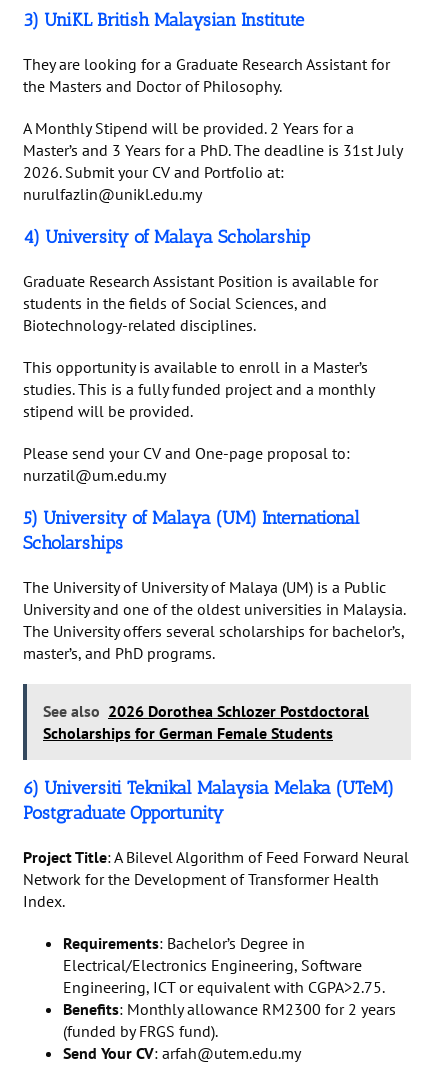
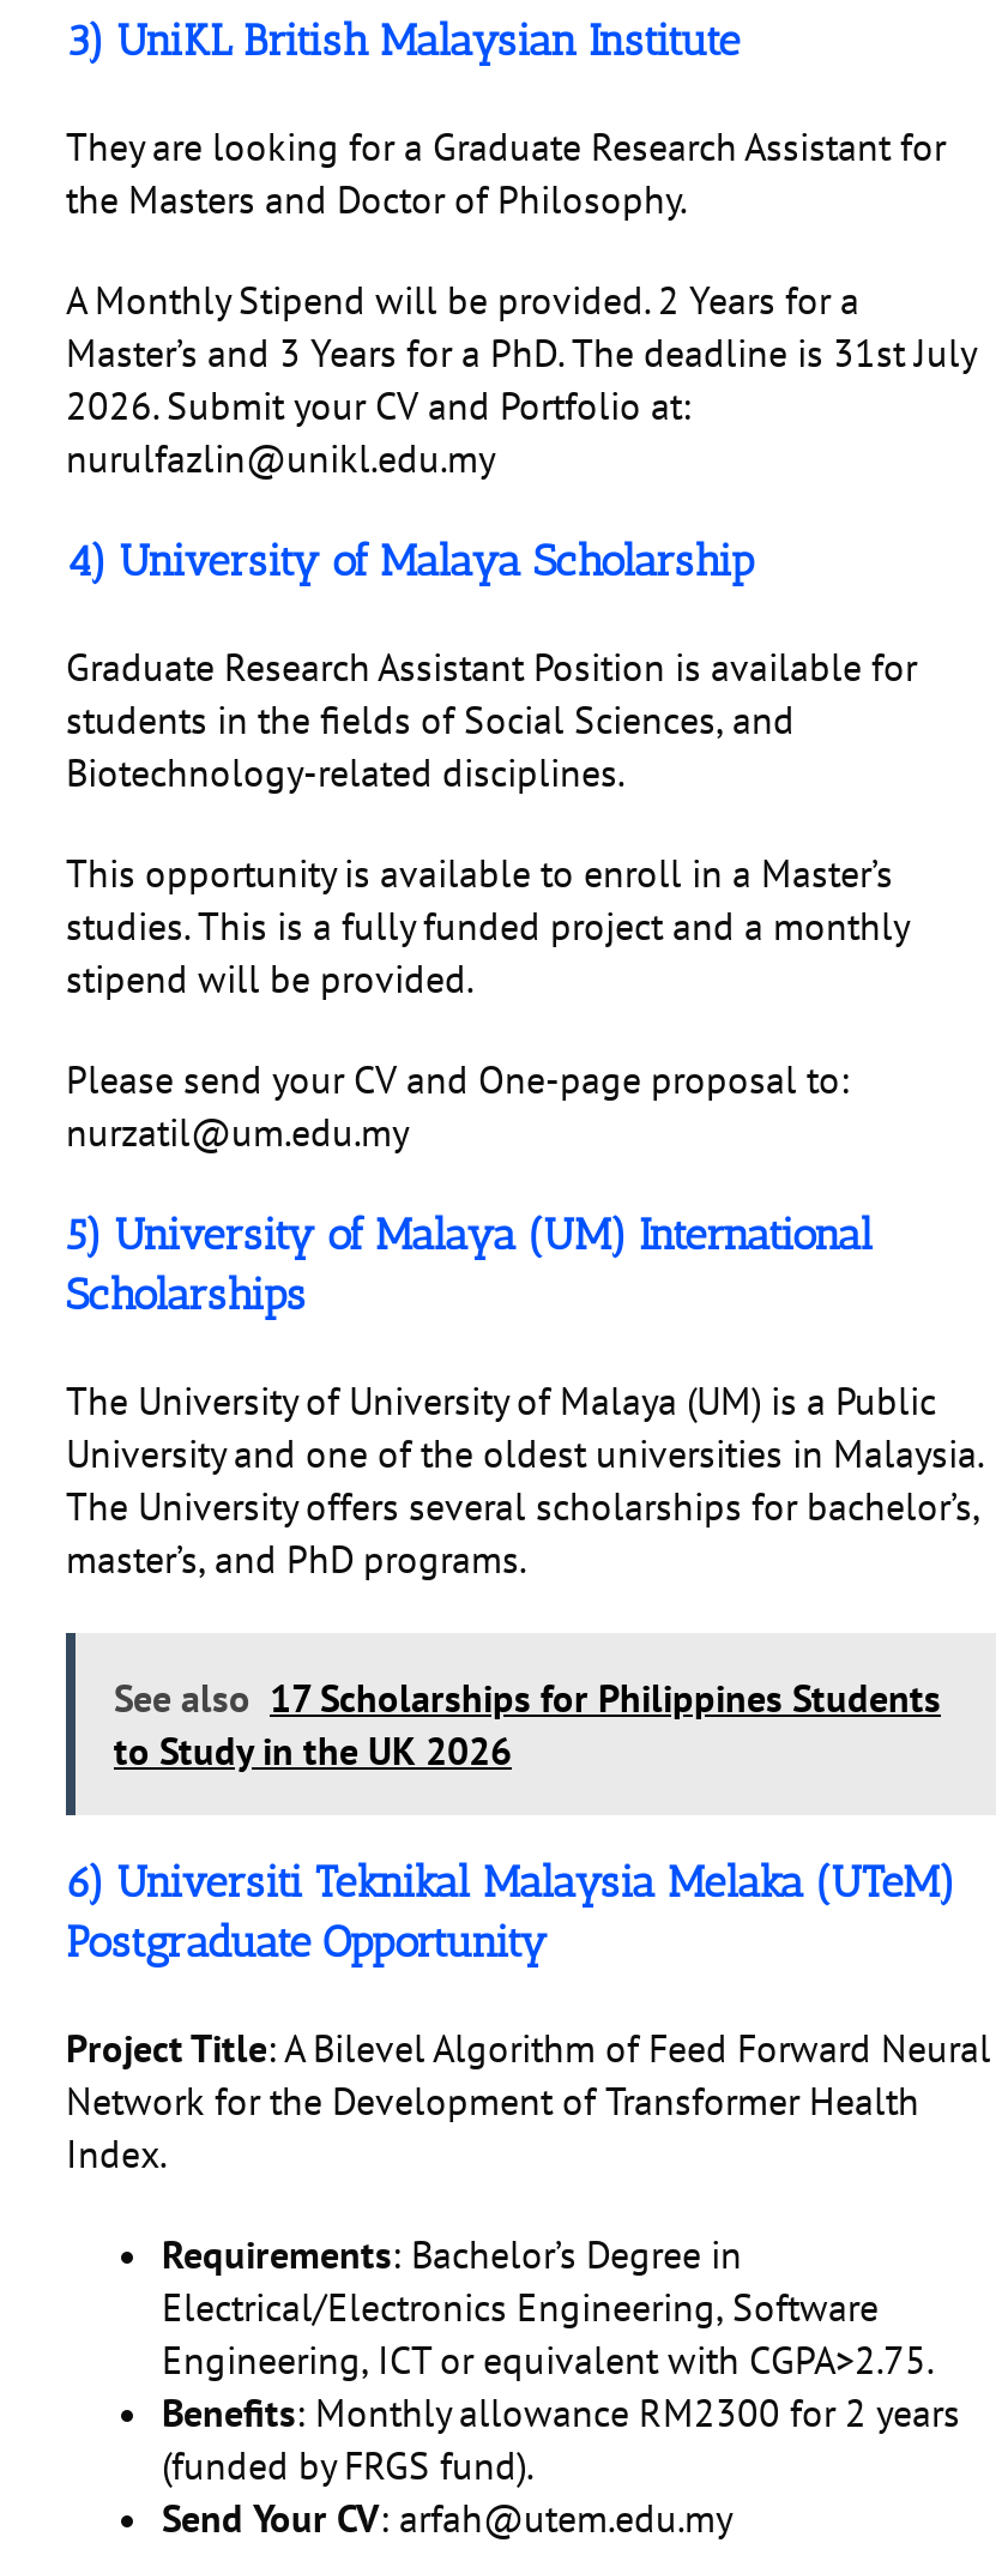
[43,701,369,743] See also 2026 Dorothea Schlozer Postdoctoral | Scholarships for German Female Students -> [114,1673,941,1774] See also 17 Scholarships for Philippines Students | to Study in the UK 2026

